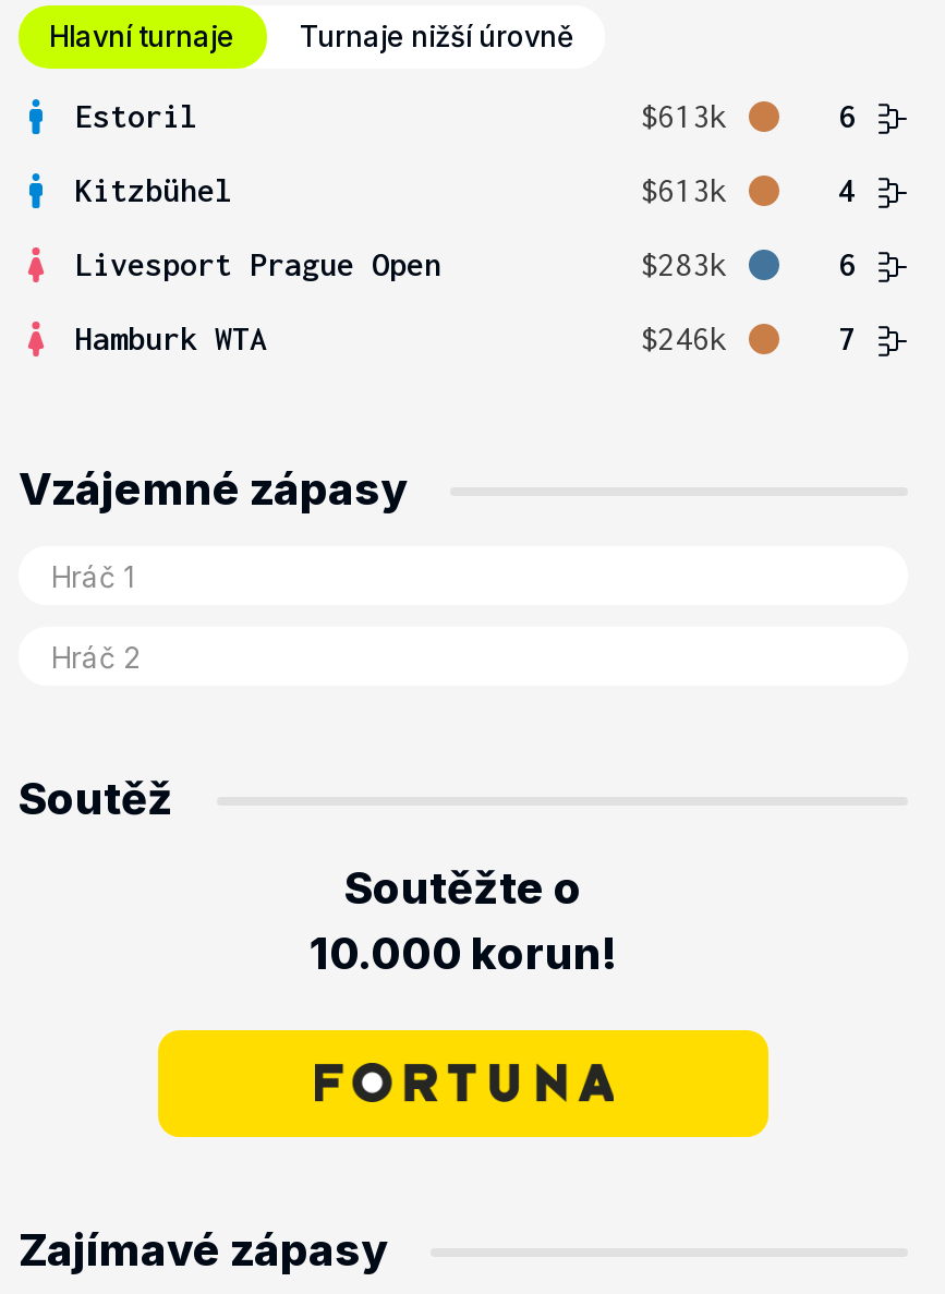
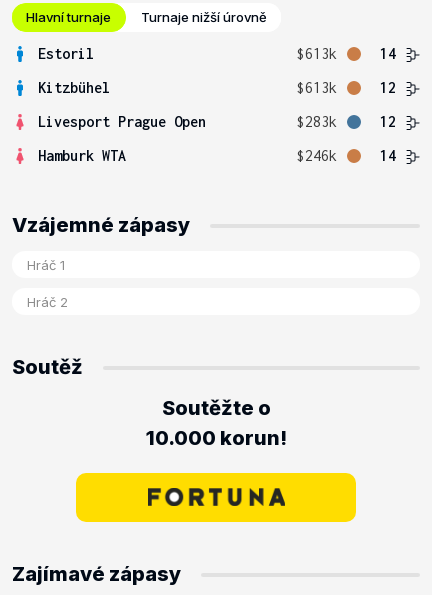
[838,97,856,134] 6 -> [380,45,396,62] 14
[838,171,856,208] 4 -> [380,79,396,96] 12
[838,245,856,282] 6 -> [380,113,396,130] 12
[838,319,856,356] 7 -> [380,147,396,164] 14

